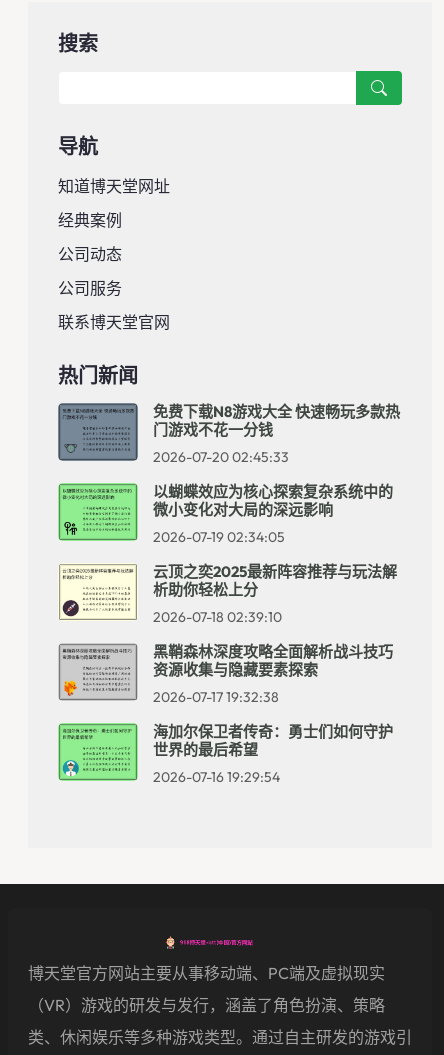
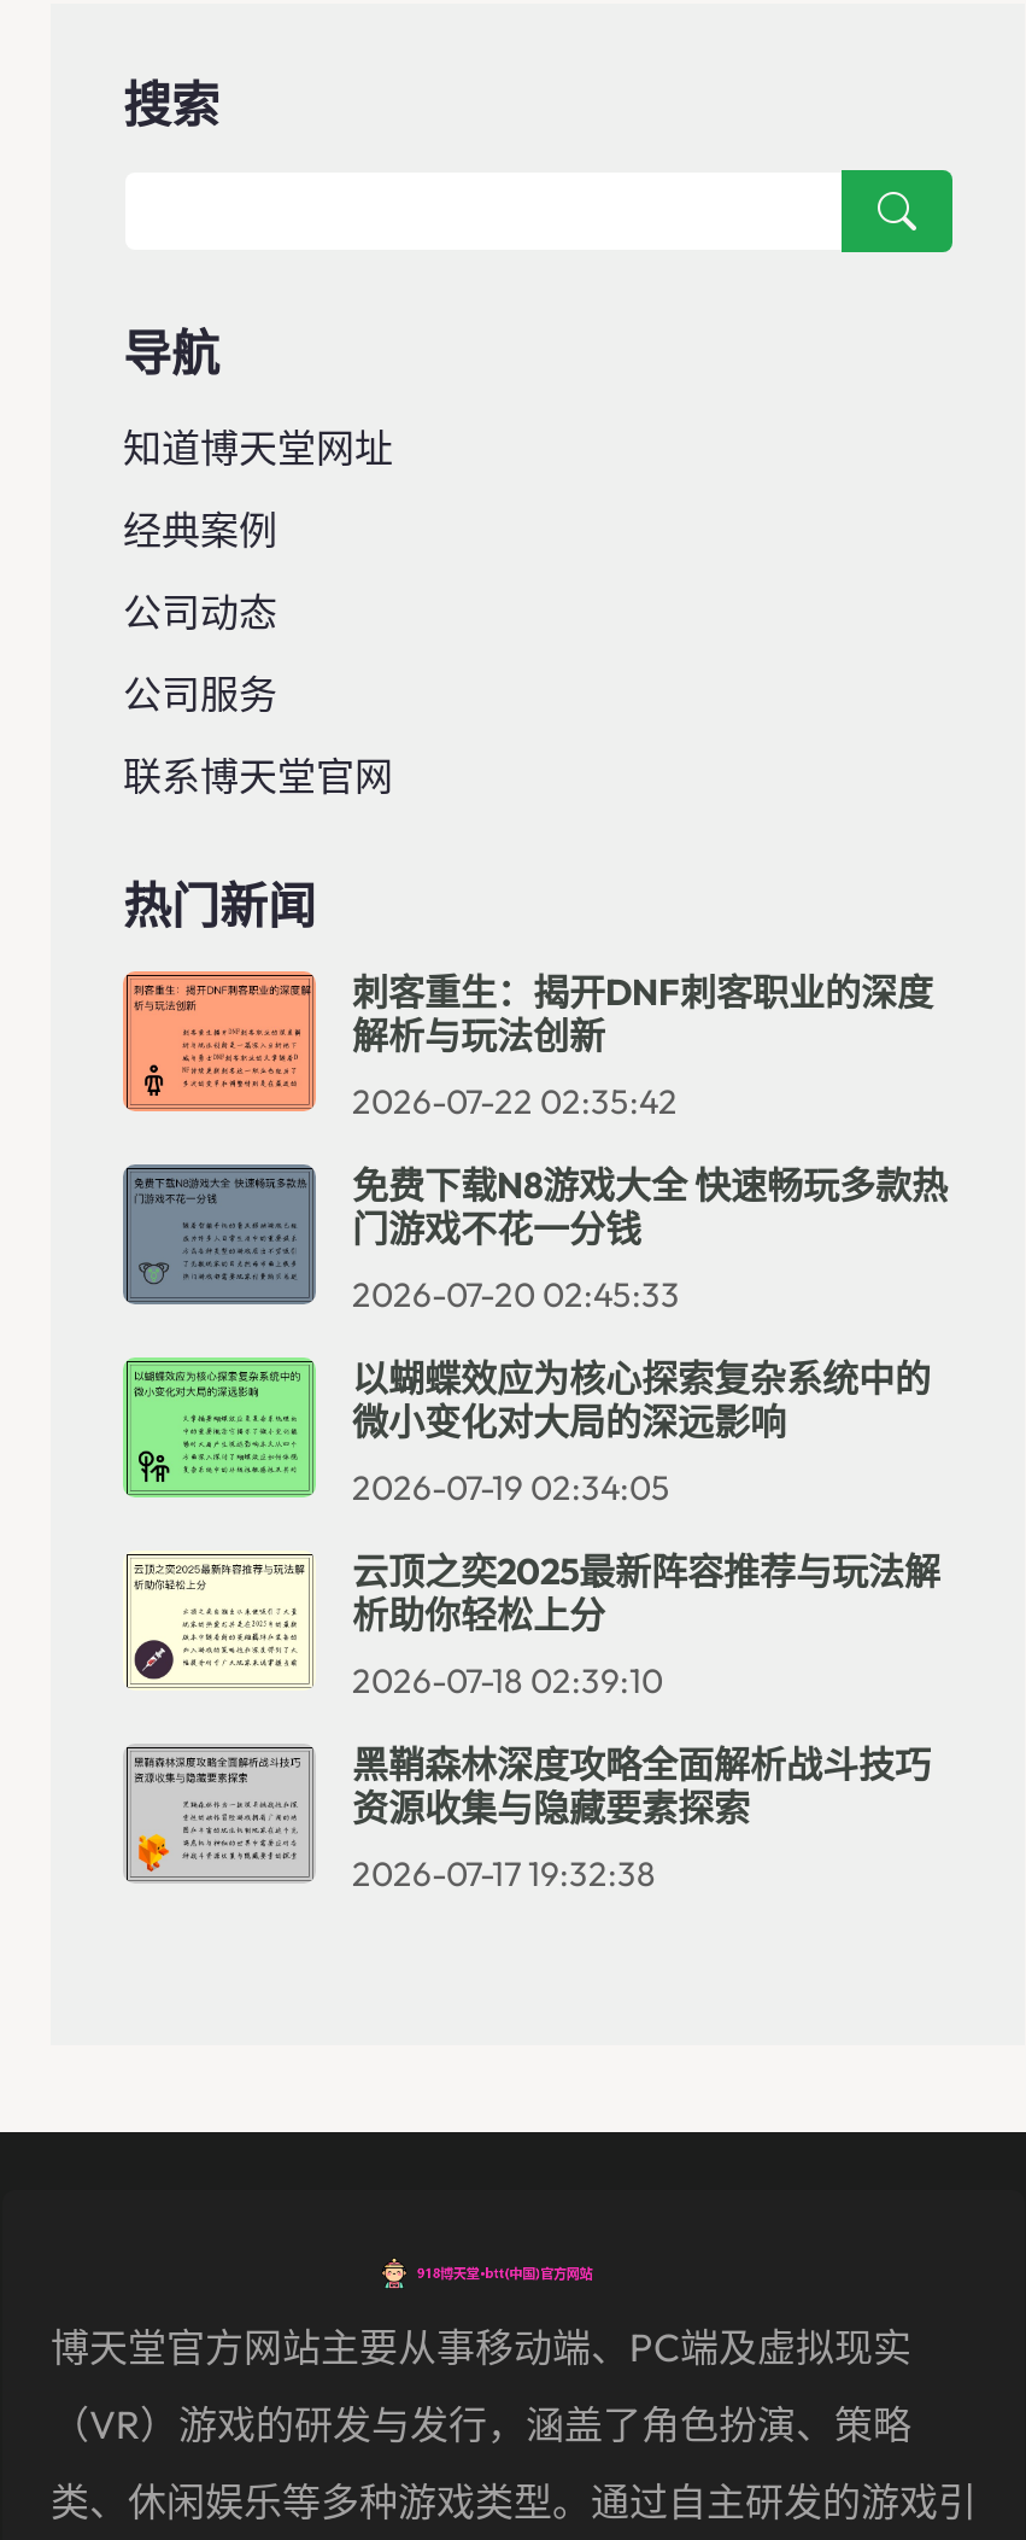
none -> [121,969,933,1124] [image] | 刺客重生：揭开DNF刺客职业的深度 | 解析与玩法创新 | 2026-07-22 02:35:42
moved [64,402,400,706] -> [137,1163,948,1897]: [image] | 免费下载N8游戏大全 快速畅玩多款热 | 门游戏不花一分钱 | ... | 资源收集与隐藏要素探索 | 2026-07-17 19:32:38
[58,722,393,786] [image] | 海加尔保卫者传奇：勇士们如何守护 | 世界的最后希望 | 2026-07-16 19:29:54 -> none

